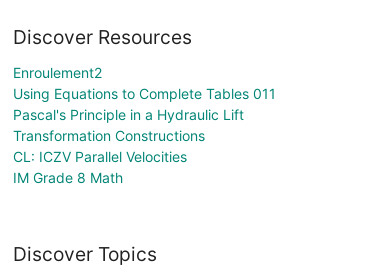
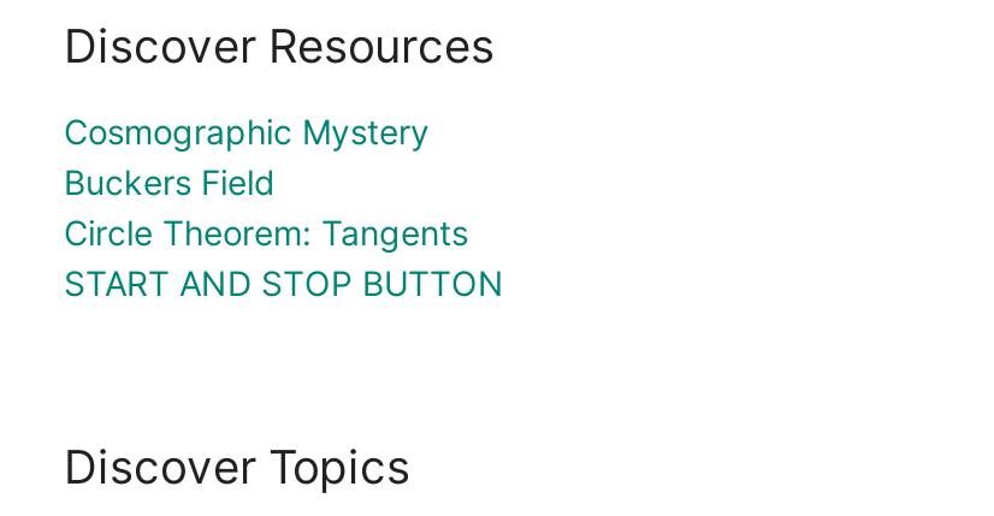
[13,64,276,186] Enroulement2 | Using Equations to Complete Tables 011 | Pascal's Principle in a Hydraulic Lift | Transformation Constructions | CL: ICZV Parallel Velocities | IM Grade 8 Math -> [64,112,504,304] Cosmographic Mystery | Buckers Field | Circle Theorem: Tangents | START AND STOP BUTTON

